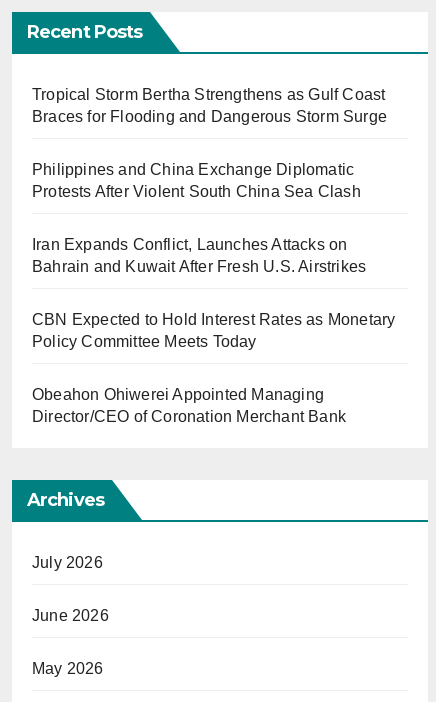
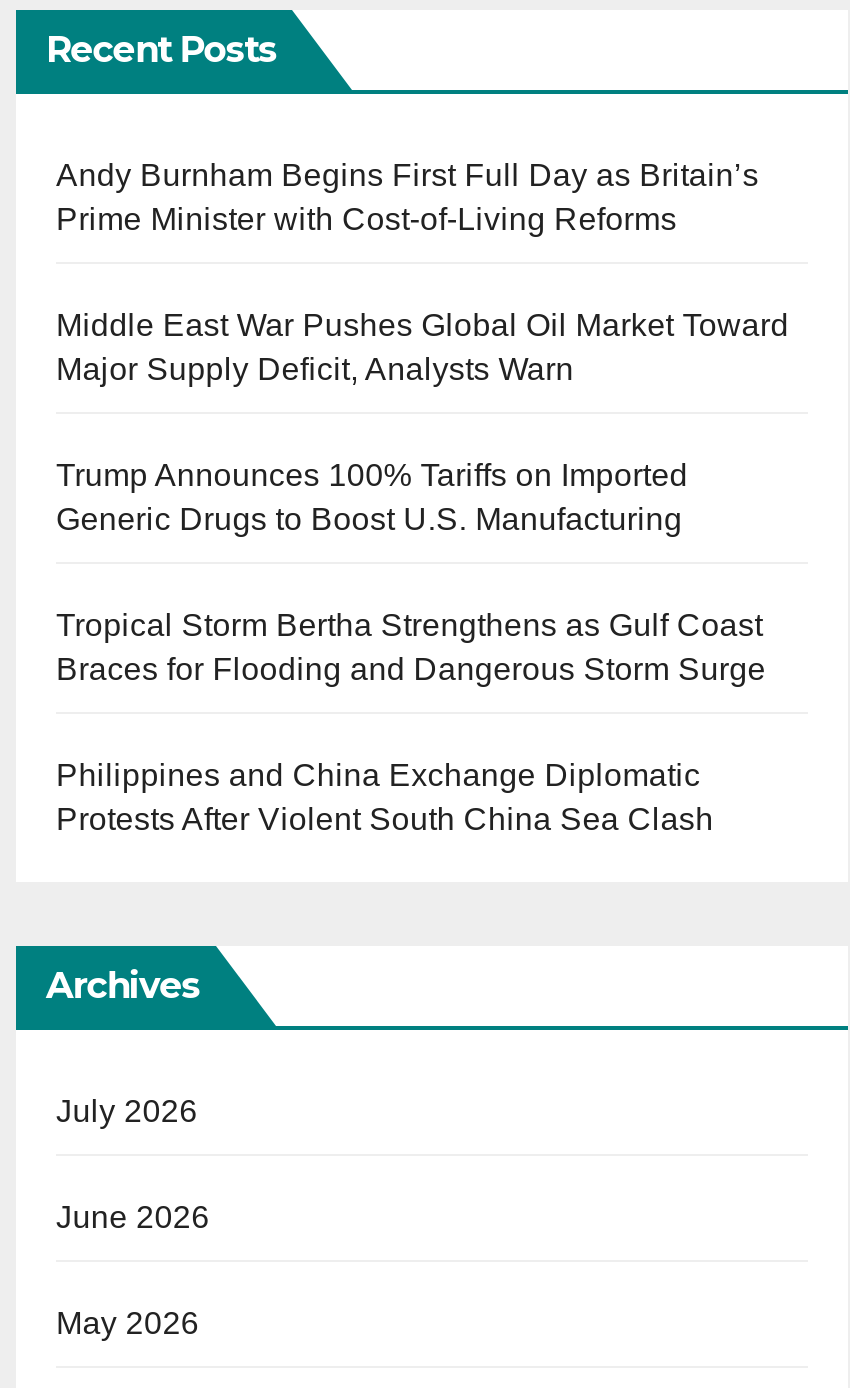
none -> [56,157,789,535] Andy Burnham Begins First Full Day as Britain’s | Prime Minister with Cost-of-Living Reforms | Middle East War Pushes Global Oil Market Toward | Major Supply Deficit, Analysts Warn | Trump Announces 100% Tariffs on Imported | Generic Drugs to Boost U.S. Manufacturing
moved [32,86,387,200] -> [56,607,766,835]: Tropical Storm Bertha Strengthens as Gulf Coast | Braces for Flooding and Dangerous Storm Surge | Philippines and China Exchange Diplomatic | Protests After Violent South China Sea Clash
[32,236,395,425] Iran Expands Conflict, Launches Attacks on | Bahrain and Kuwait After Fresh U.S. Airstrikes | CBN Expected to Hold Interest Rates as Monetary | Policy Committee Meets Today | Obeahon Ohiwerei Appointed Managing | Director/CEO of Coronation Merchant Bank -> none

